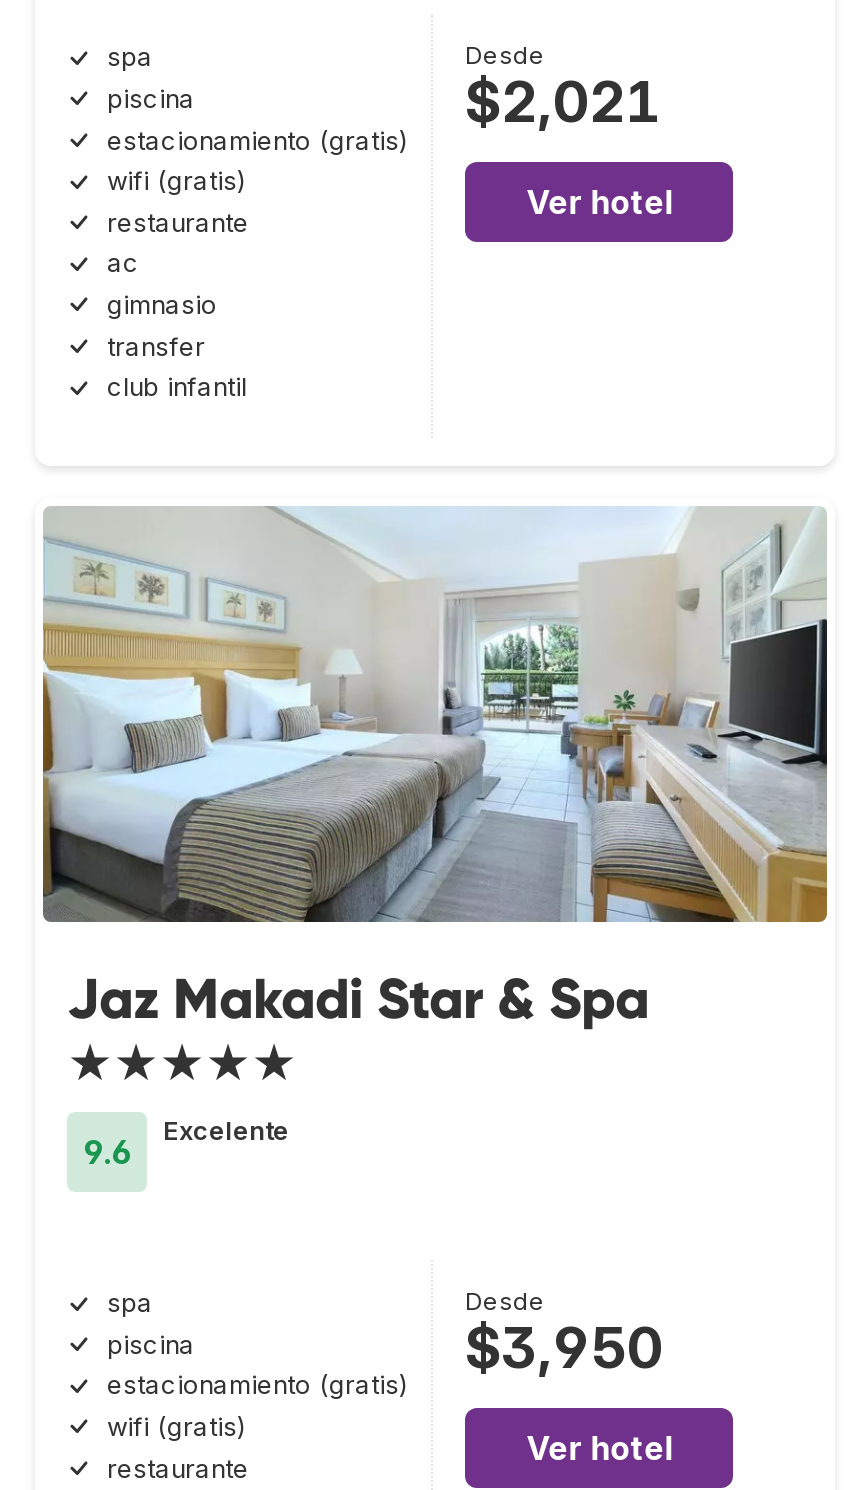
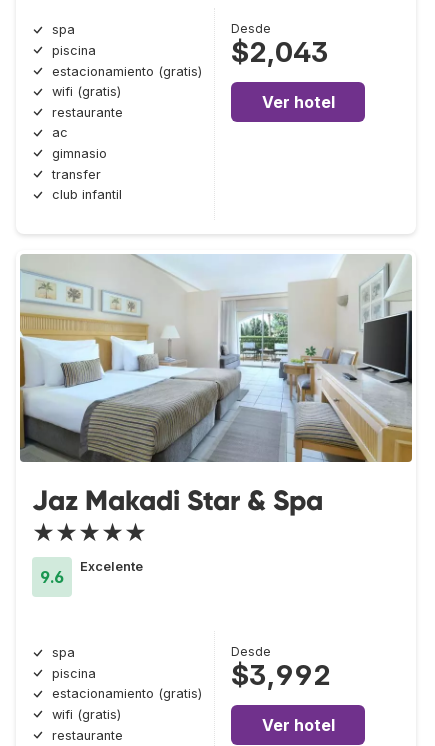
[465,69,663,137] $2,021 -> [231,35,329,69] $2,043
[465,1314,663,1382] $3,950 -> [231,658,331,692] $3,992

